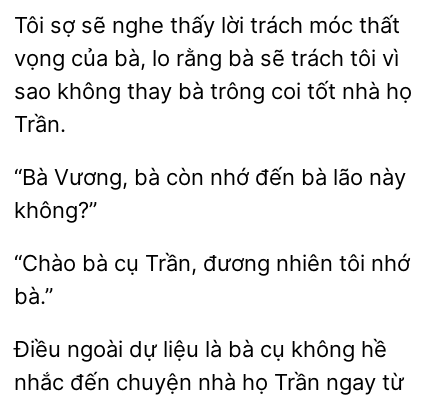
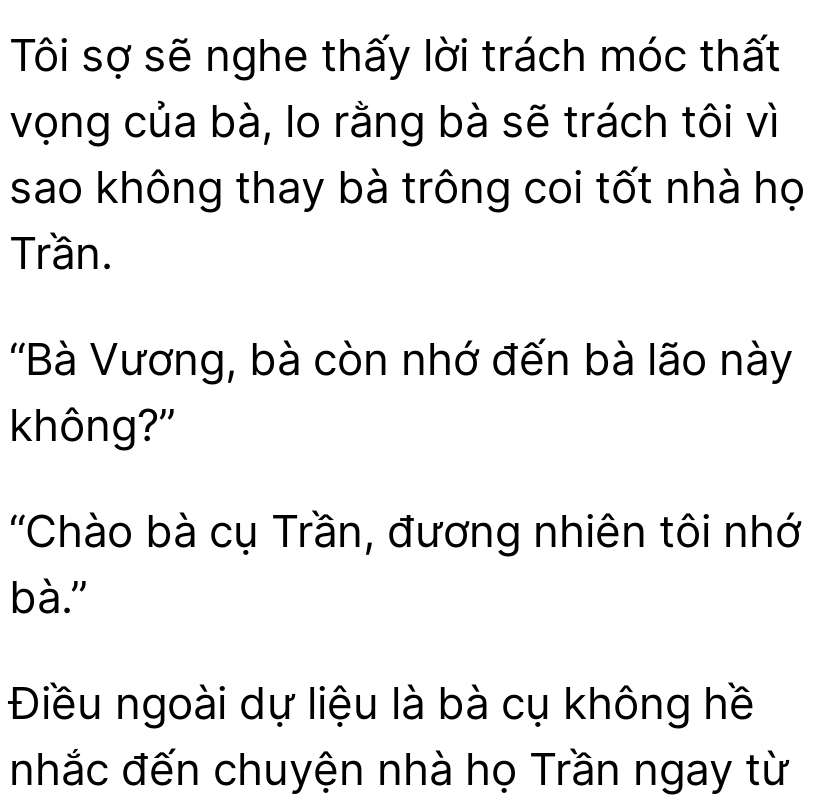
[14,45,412,104] vọng của bà, lo rằng bà sẽ | tôi vì | sao không thay bà trông coi tốt | họ -> [9,95,779,213] vọng của bà, lo rằng | sẽ trách tôi vì | sao không thay bà trông coi tốt nhà
[14,164,406,190] “Bà Vương, | còn | đến bà lão này -> [9,333,719,385] “Bà Vương, bà | nhớ đến bà lão
[108,250,371,276] cụ | đương nhiên tôi -> [259,505,723,557] Trần, đương nhiên tôi
[123,336,387,362] dự liệu là bà cụ không hề -> [103,677,755,729] ngoài dự liệu là bà cụ không hề

